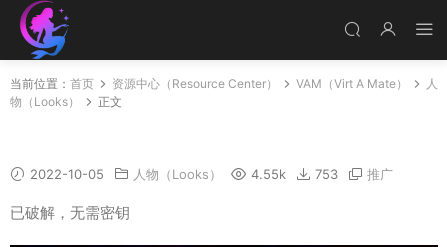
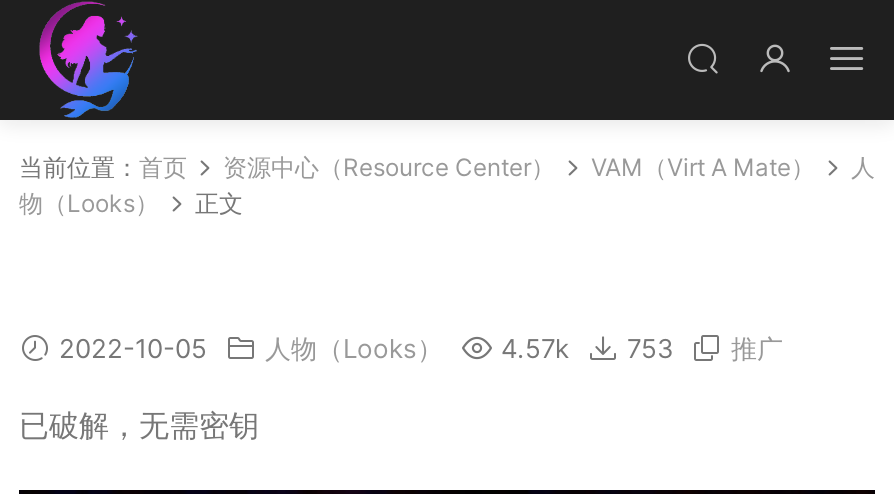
[26,166,393,182] 2022-10-05 人物（Looks） 4.55k 753 推广 -> [51,332,783,364] 2022-10-05 人物（Looks） 4.57k 753 推广

